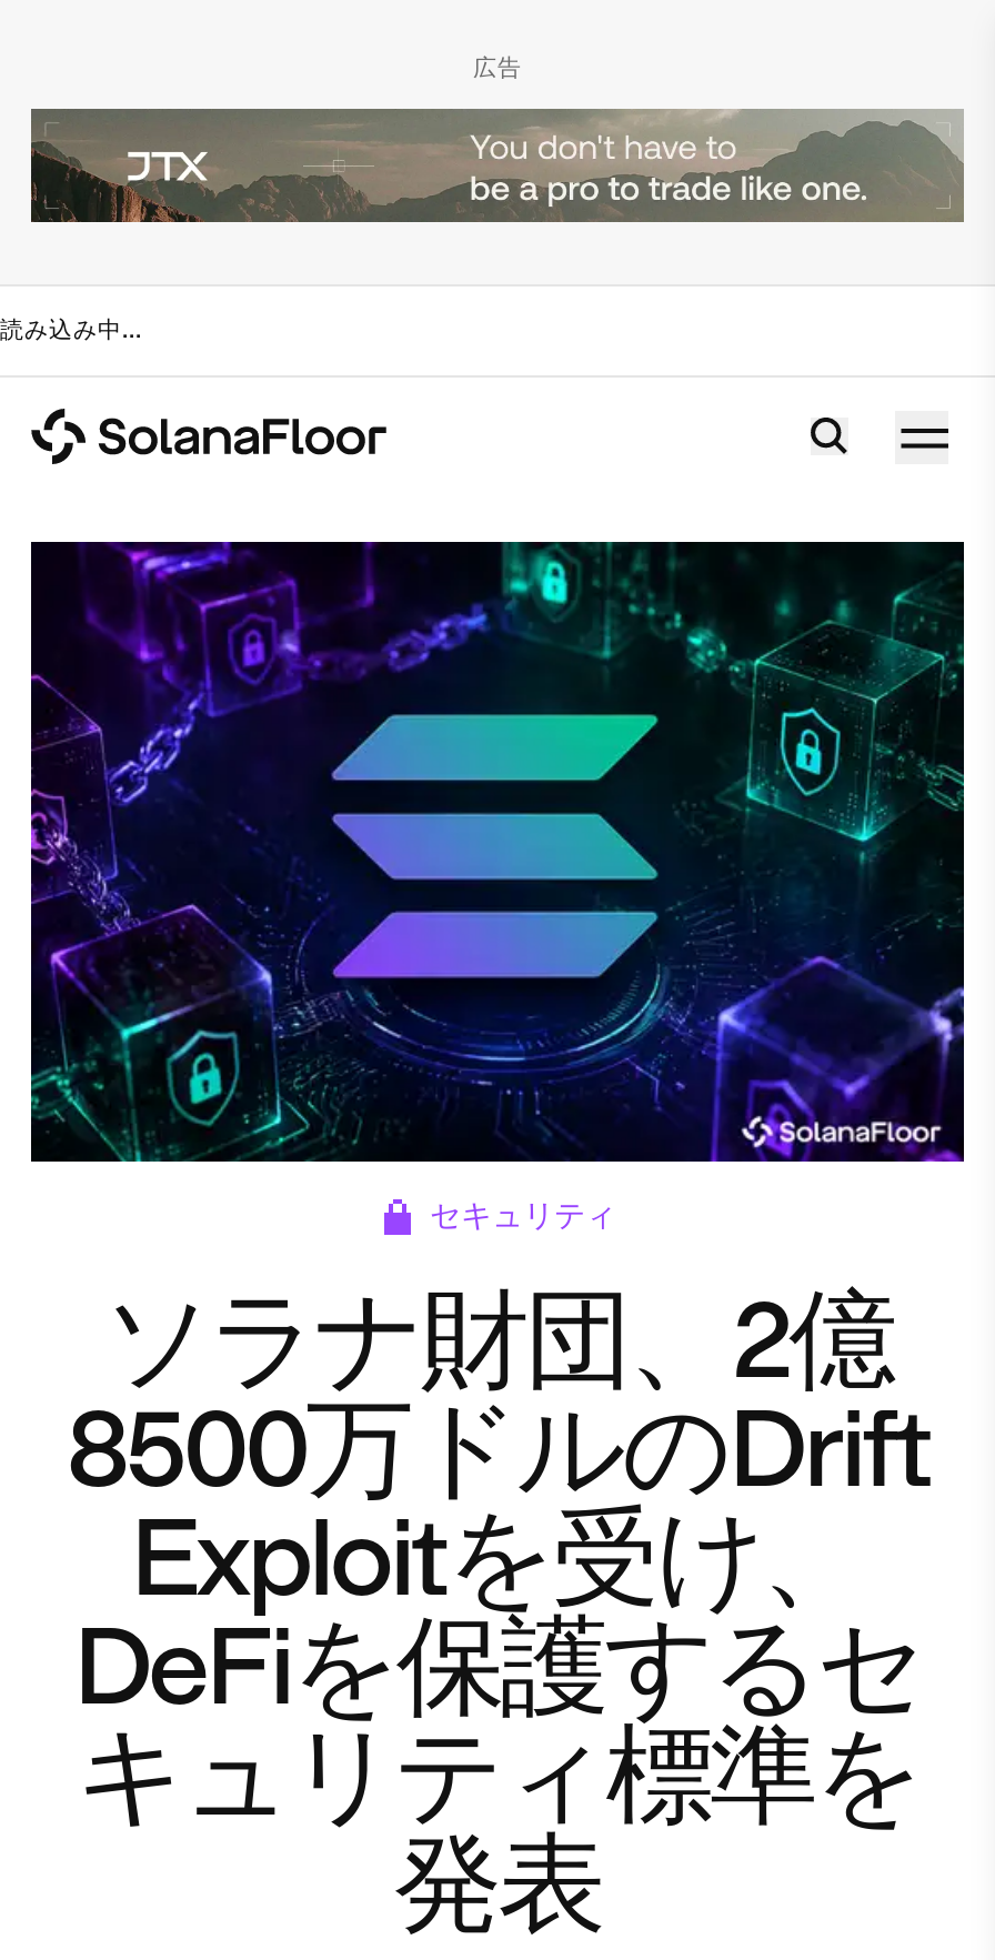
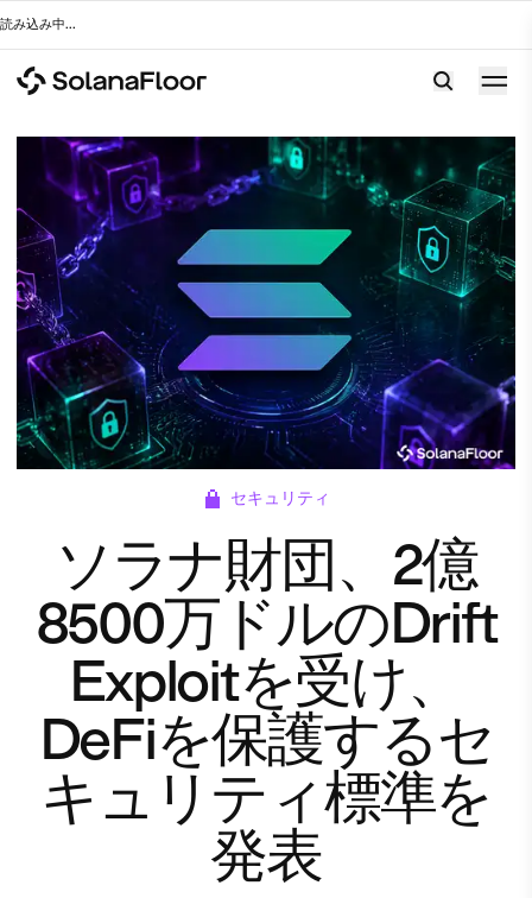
[473,53,522,82] 広告 -> none
[29,107,966,224] [image] -> none

